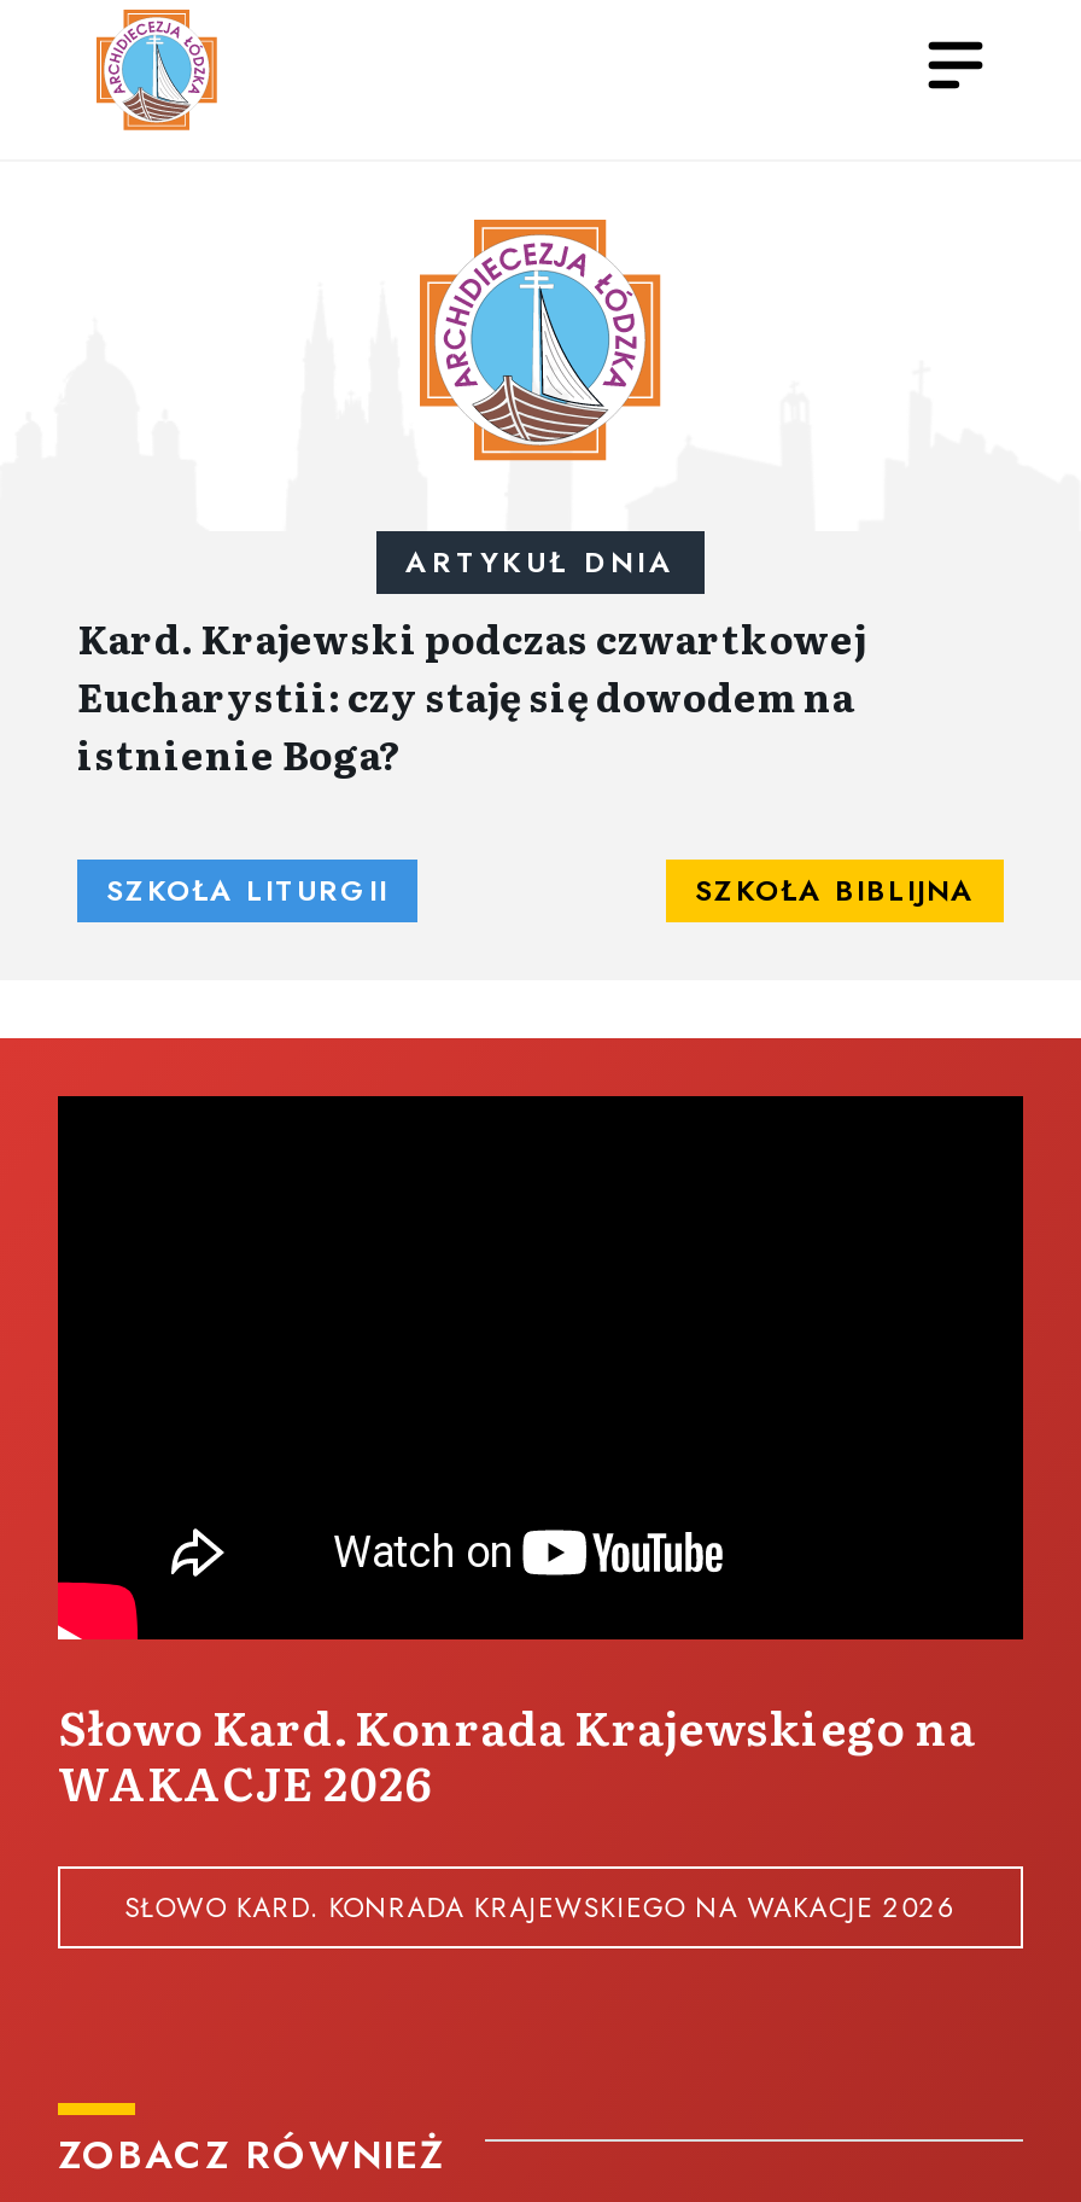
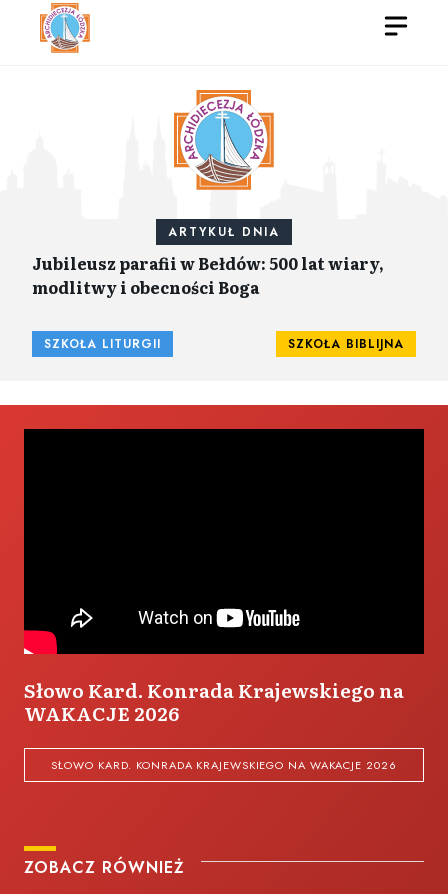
[77,608,866,782] Kard. Krajewski podczas czwartkowej | Eucharystii: czy staję się dowodem na | istnienie Boga? -> [32,251,384,299] Jubileusz parafii w Bełdów: 500 lat wiary, | modlitwy i obecności Boga

